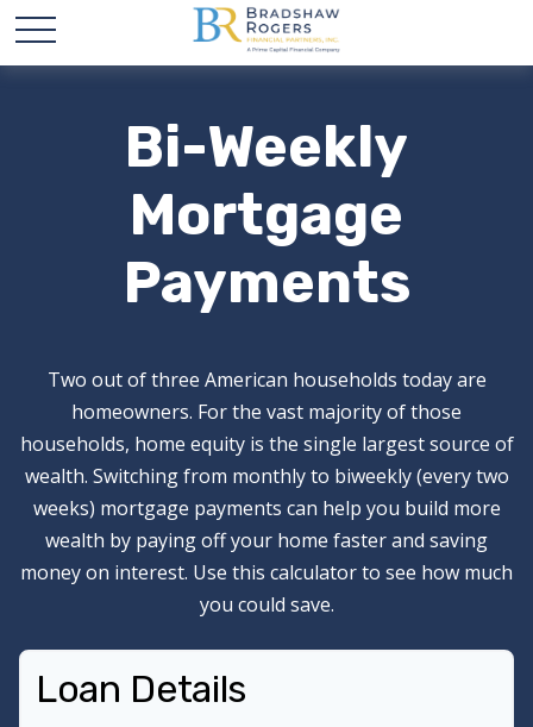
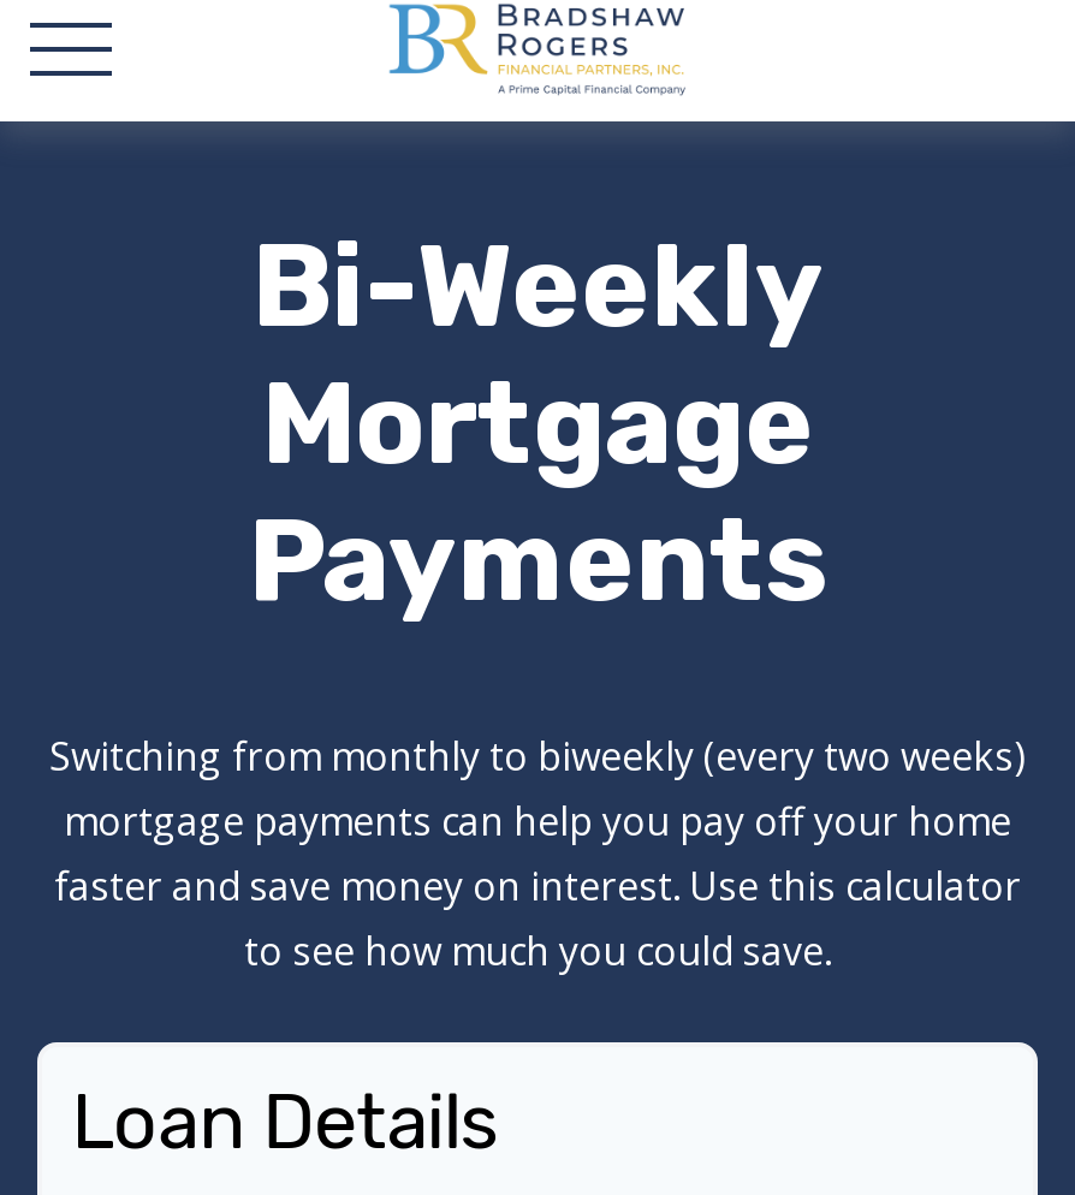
[20,366,513,618] Two out of three American households today are | homeowners. For the vast majority of those | households, home equity is the single largest source of | wealth. Switching from monthly to biweekly (every two | weeks) mortgage payments can help you build more | wealth by paying off your home faster and saving | money on interest. Use this calculator to see how much | you could save. -> [49,730,1026,977] Switching from monthly to biweekly (every two weeks) | mortgage payments can help you pay off your home | faster and save money on interest. Use this calculator | to see how much you could save.

